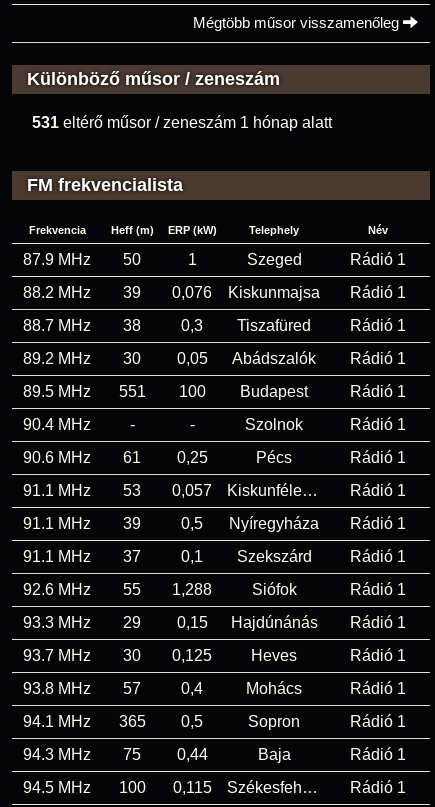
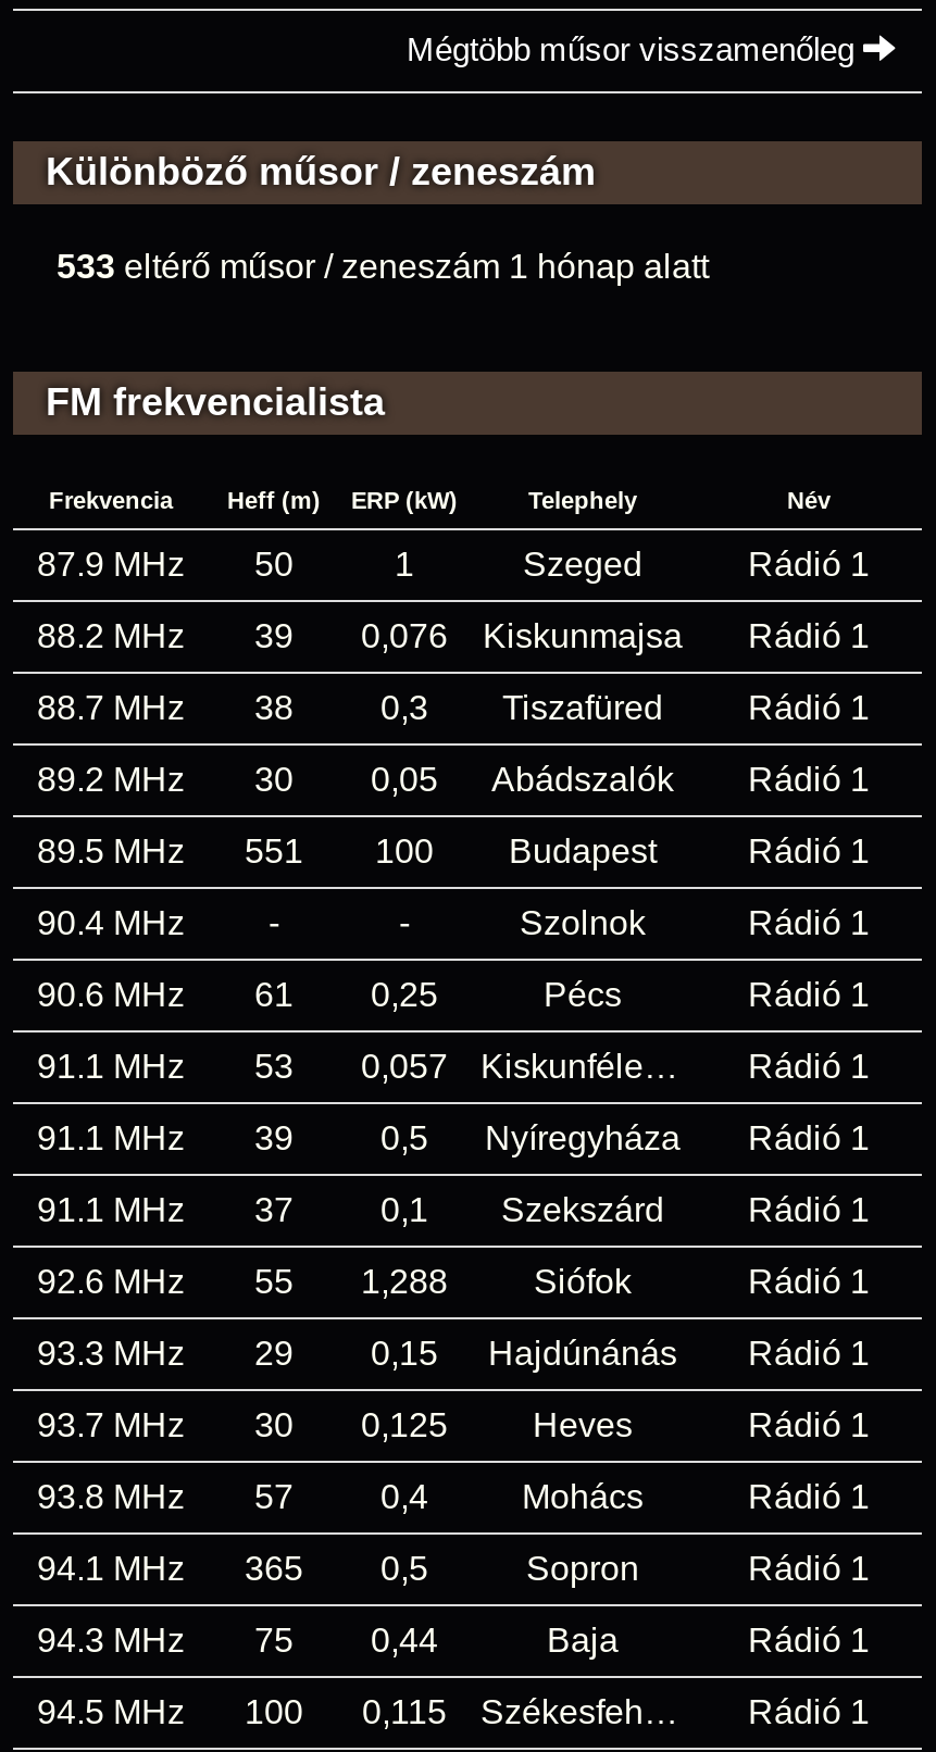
[32,114,332,131] 531 eltérő műsor / zeneszám 1 hónap alatt -> [57,248,709,285] 533 eltérő műsor / zeneszám 1 hónap alatt

